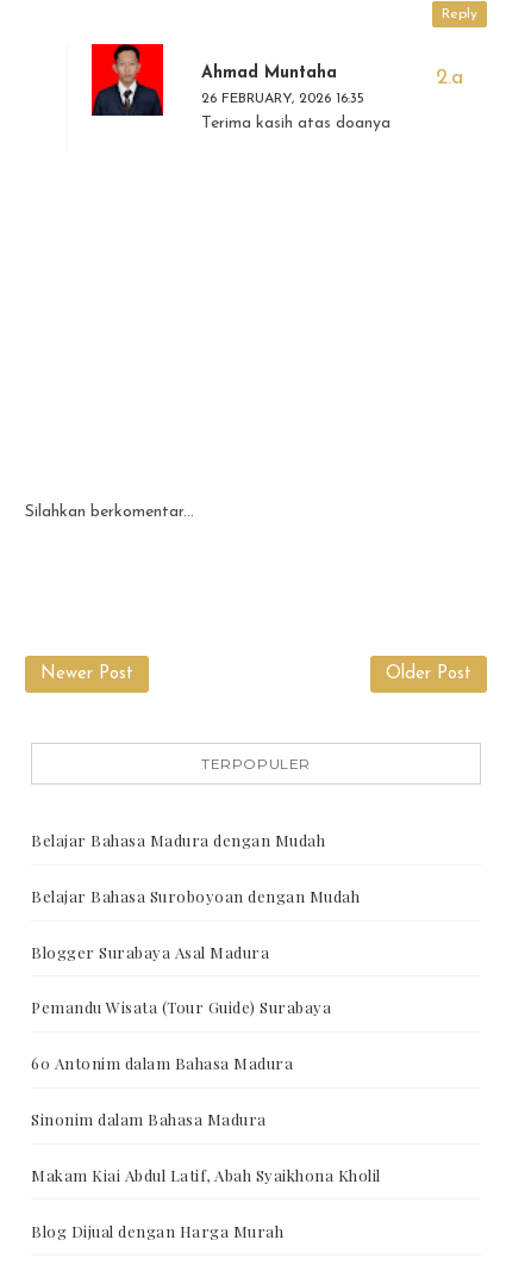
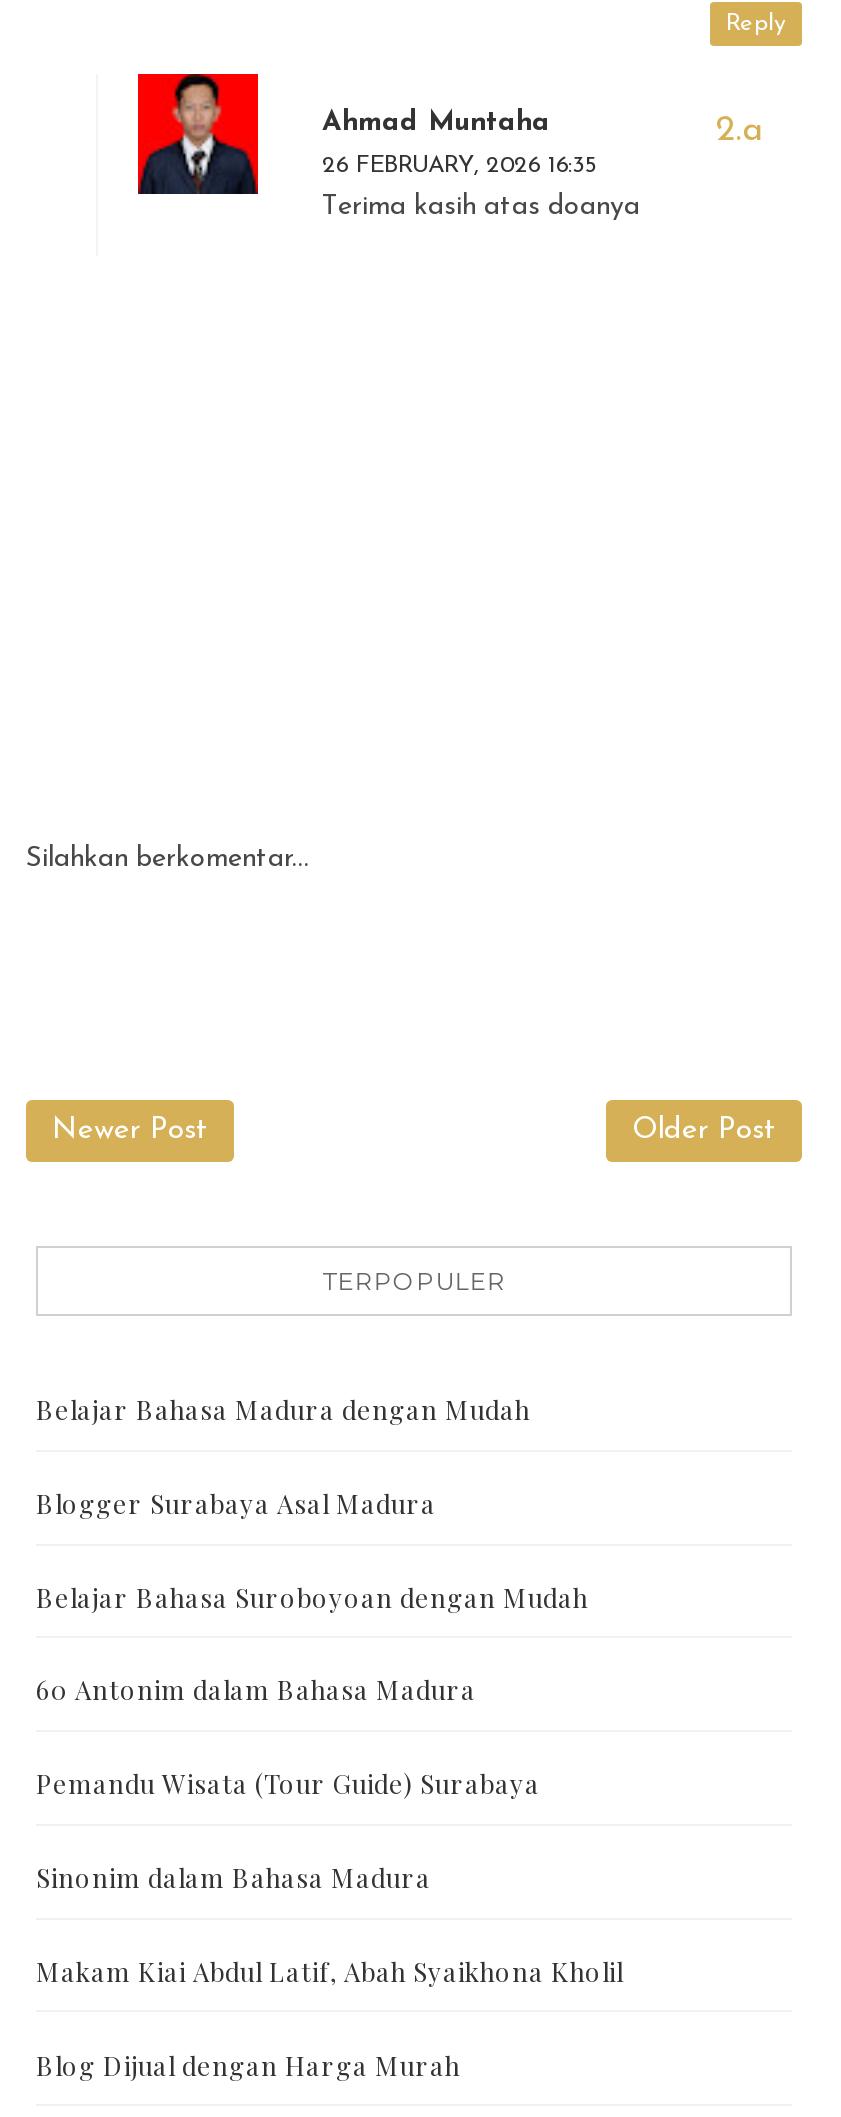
moved [31,886,360,906] -> [36,1579,588,1613]: Belajar Bahasa Suroboyoan dengan Mudah
moved [31,942,269,962] -> [36,1486,436,1520]: Blogger Surabaya Asal Madura
moved [31,997,331,1018] -> [36,1766,540,1800]: Pemandu Wisata (Tour Guide) Surabaya
moved [31,1053,293,1073] -> [36,1673,476,1707]: 60 Antonim dalam Bahasa Madura

